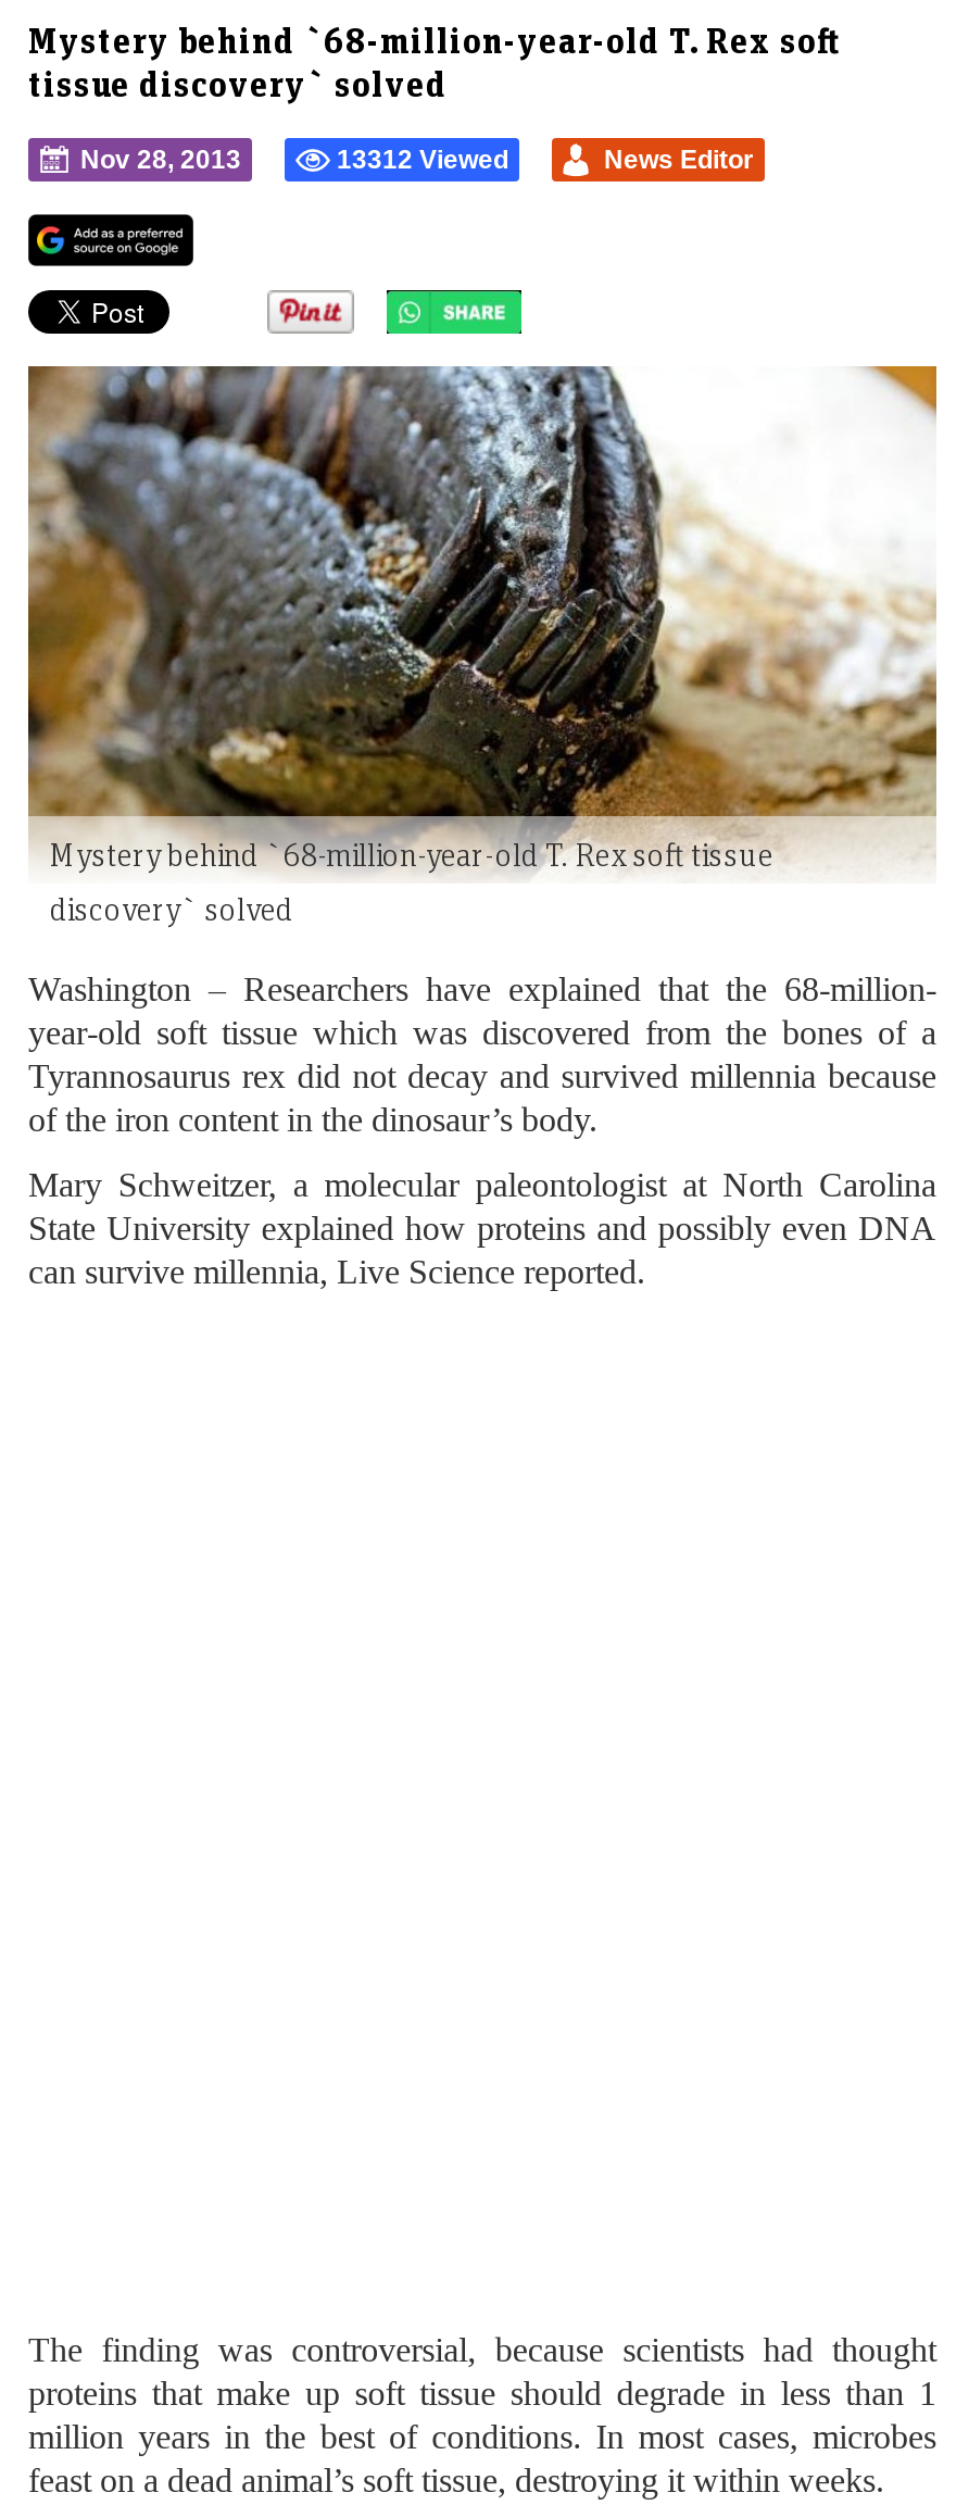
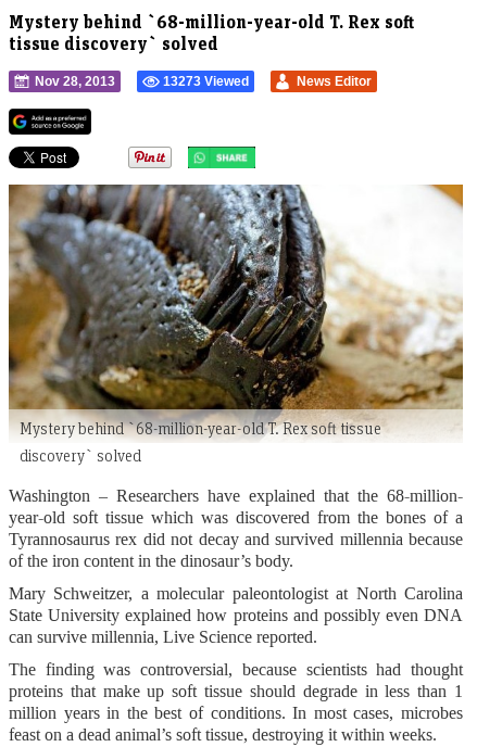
[337,145,508,175] 13312 Viewed -> [163,74,249,89] 13273 Viewed

